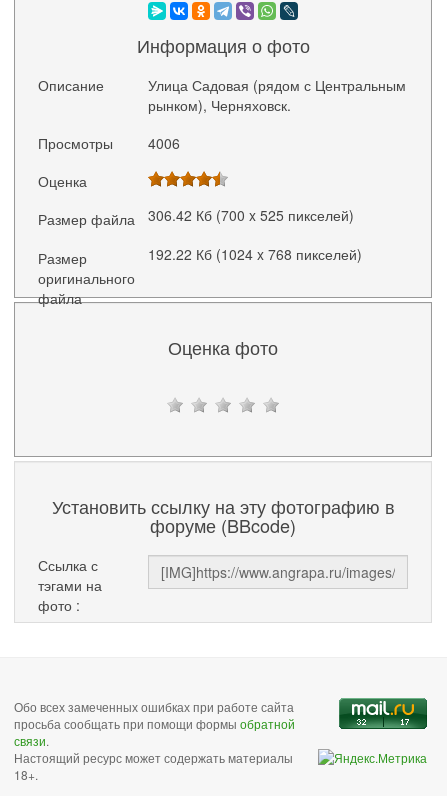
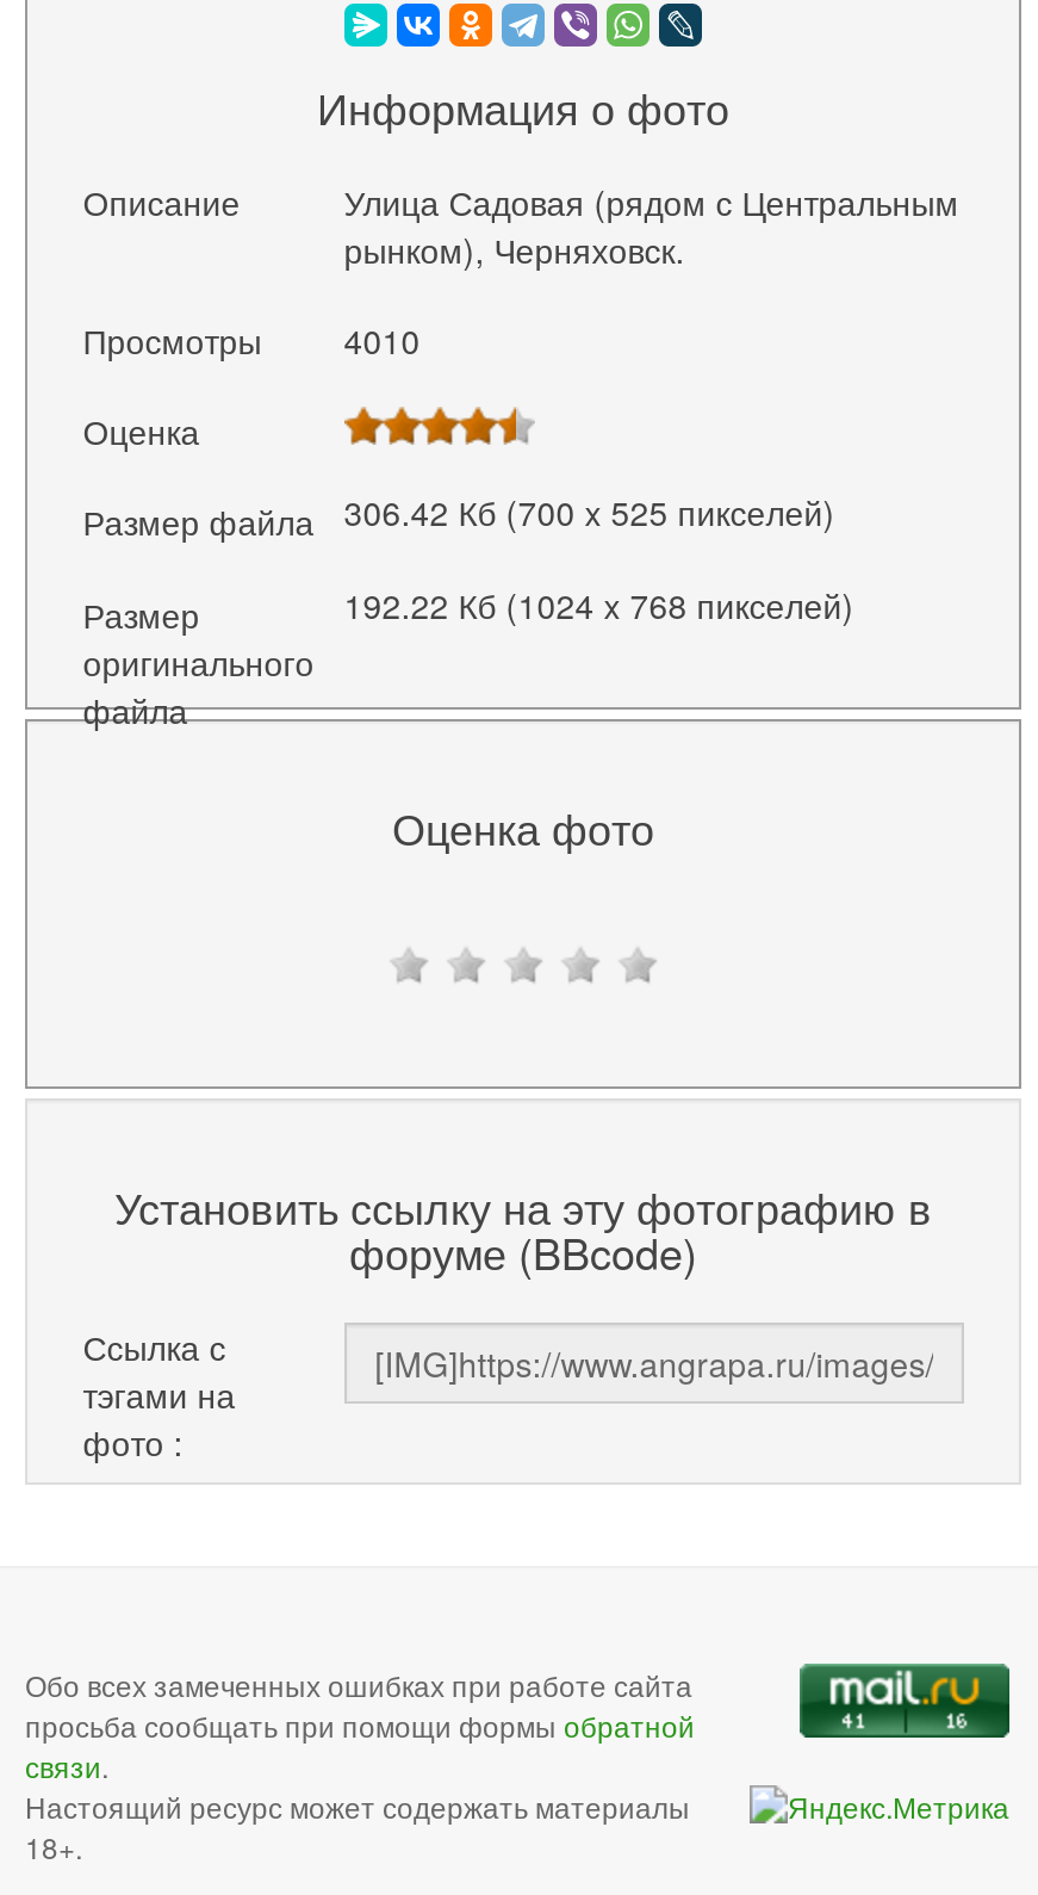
[38,133,180,153] Просмотры 4006 -> [83,316,420,364] Просмотры 4010

